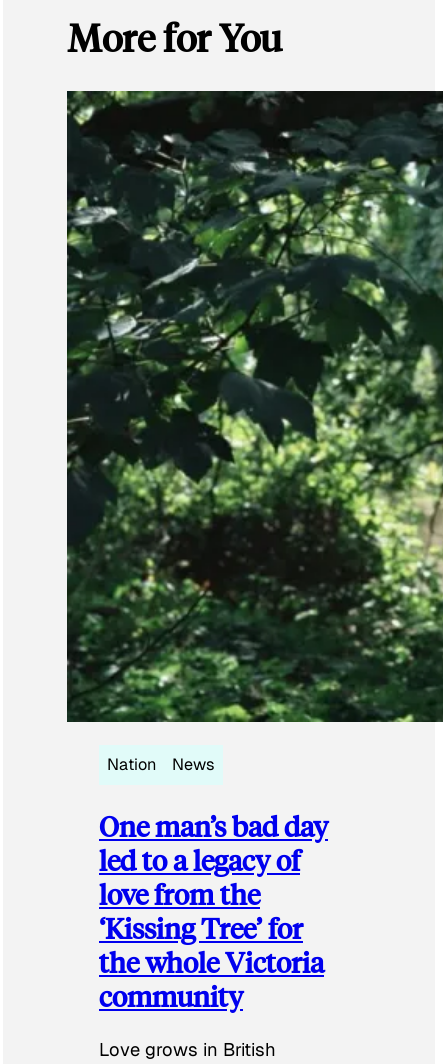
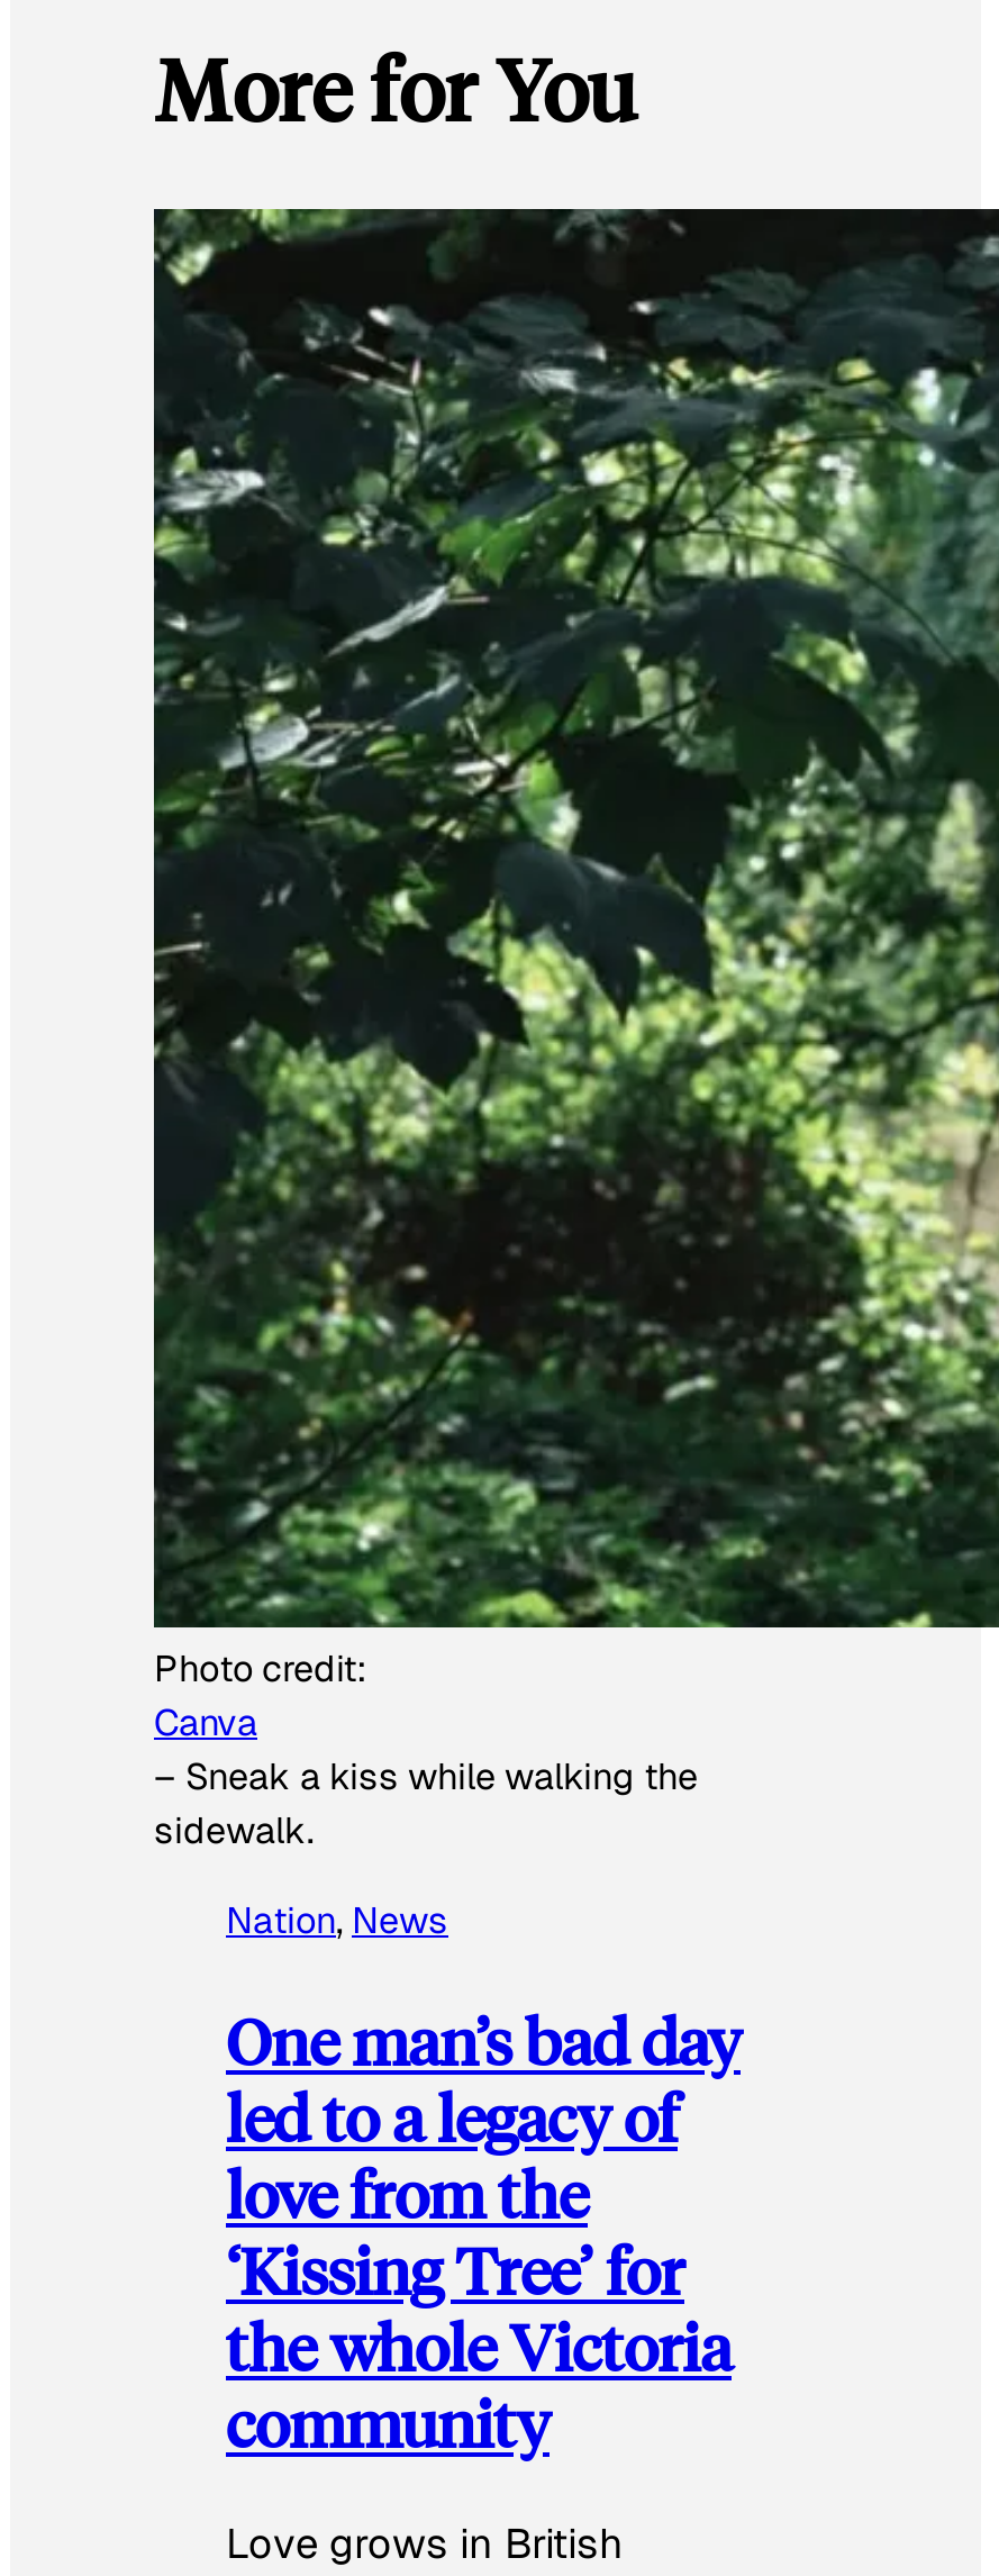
[107,754,215,775] Nation | News -> [154,1645,698,1944] Photo credit: | Canva | – Sneak a kiss while walking the | sidewalk. | Nation, News

